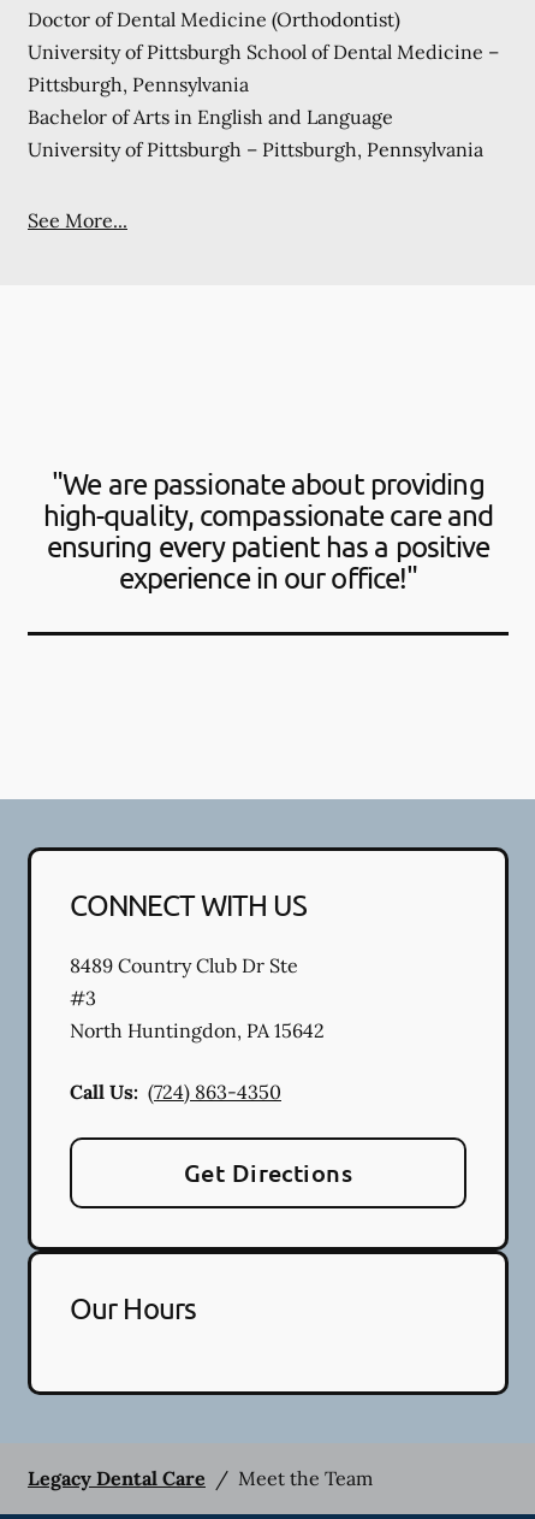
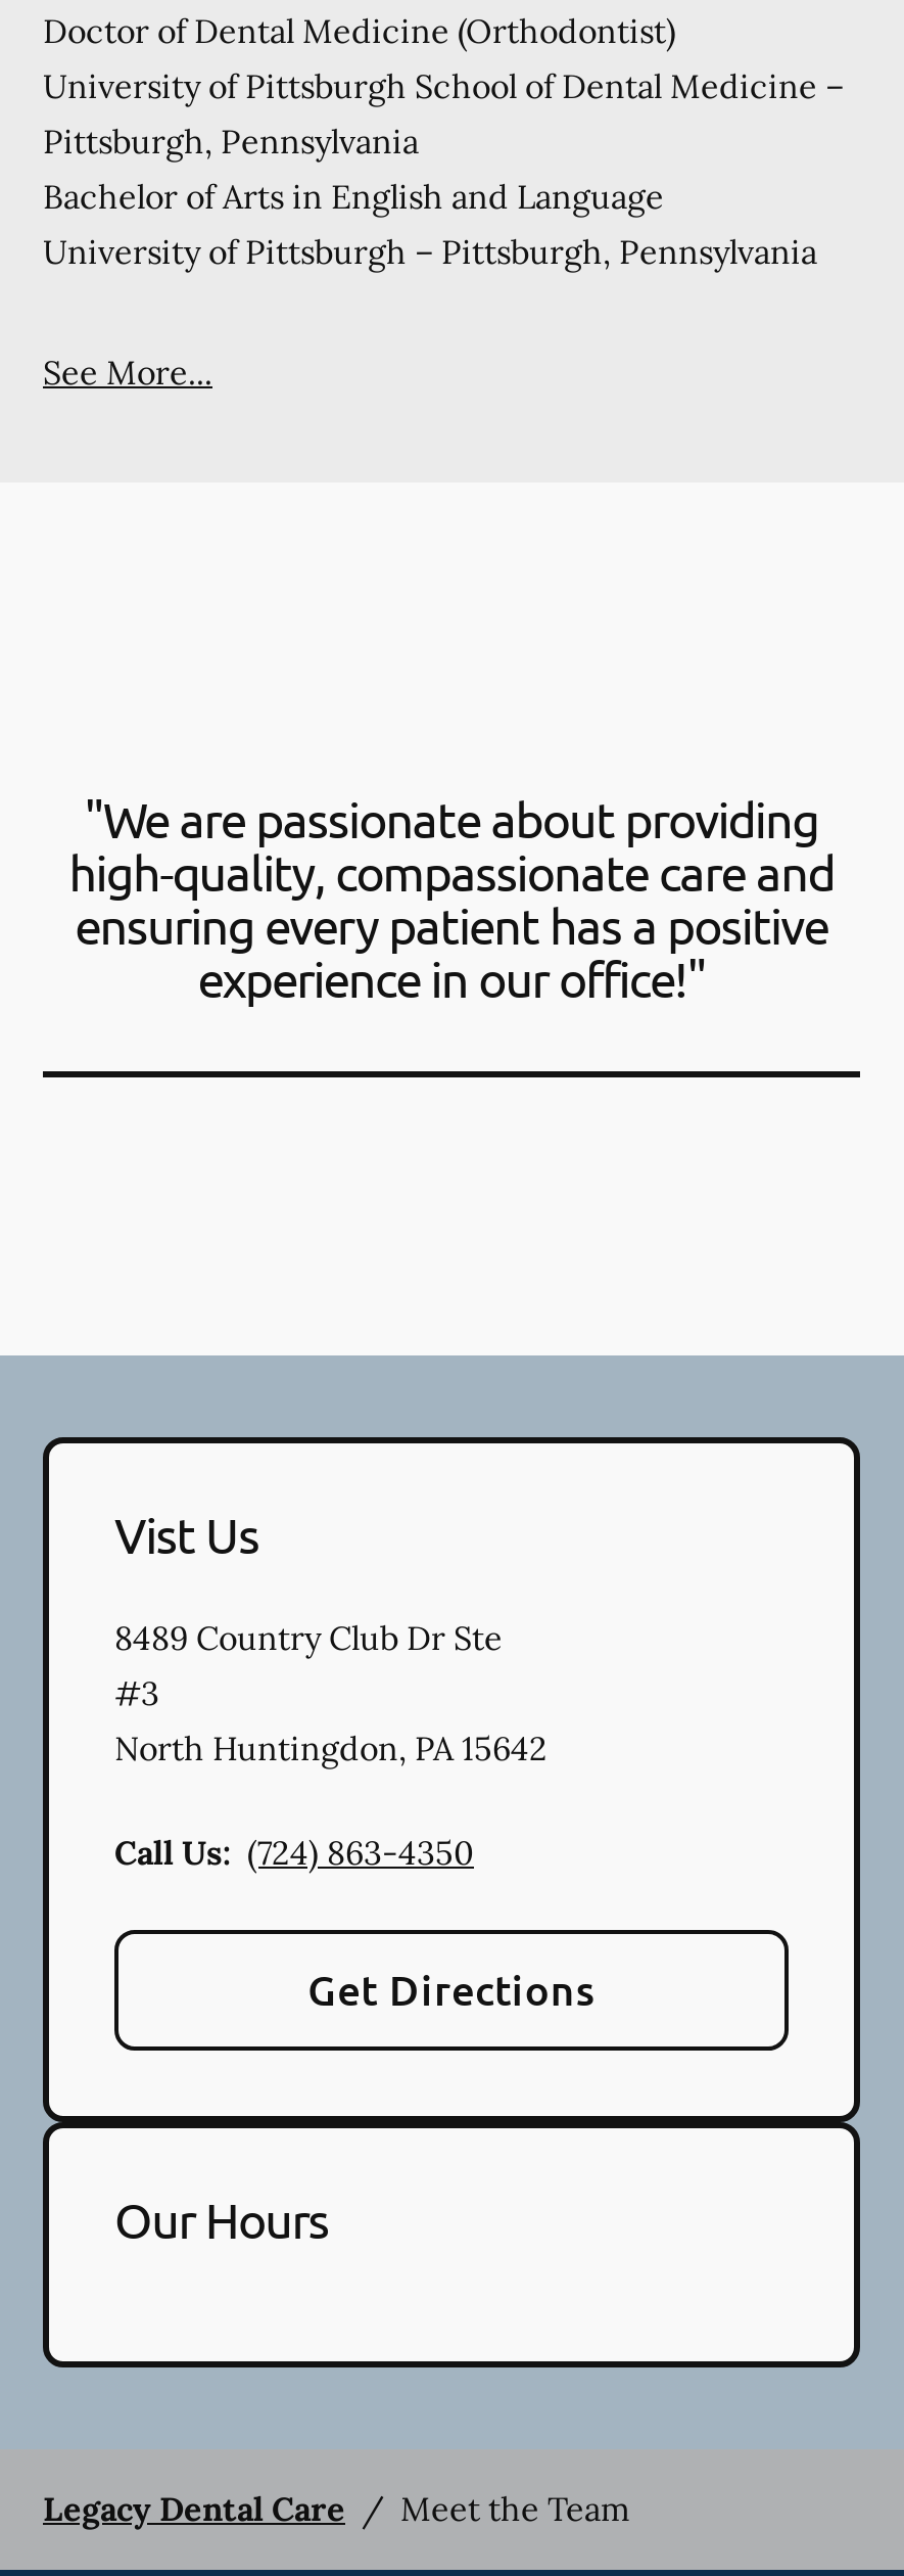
[70,886,307,921] CONNECT WITH US -> [114,1504,259,1563] Vist Us

